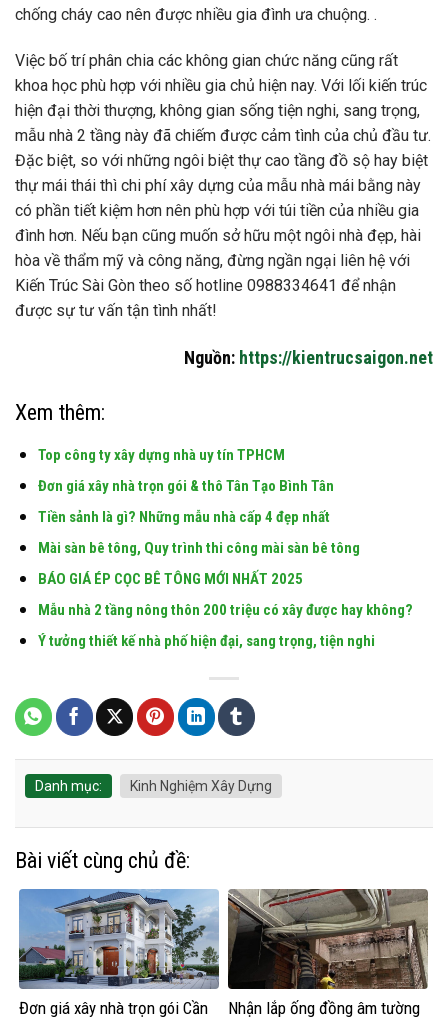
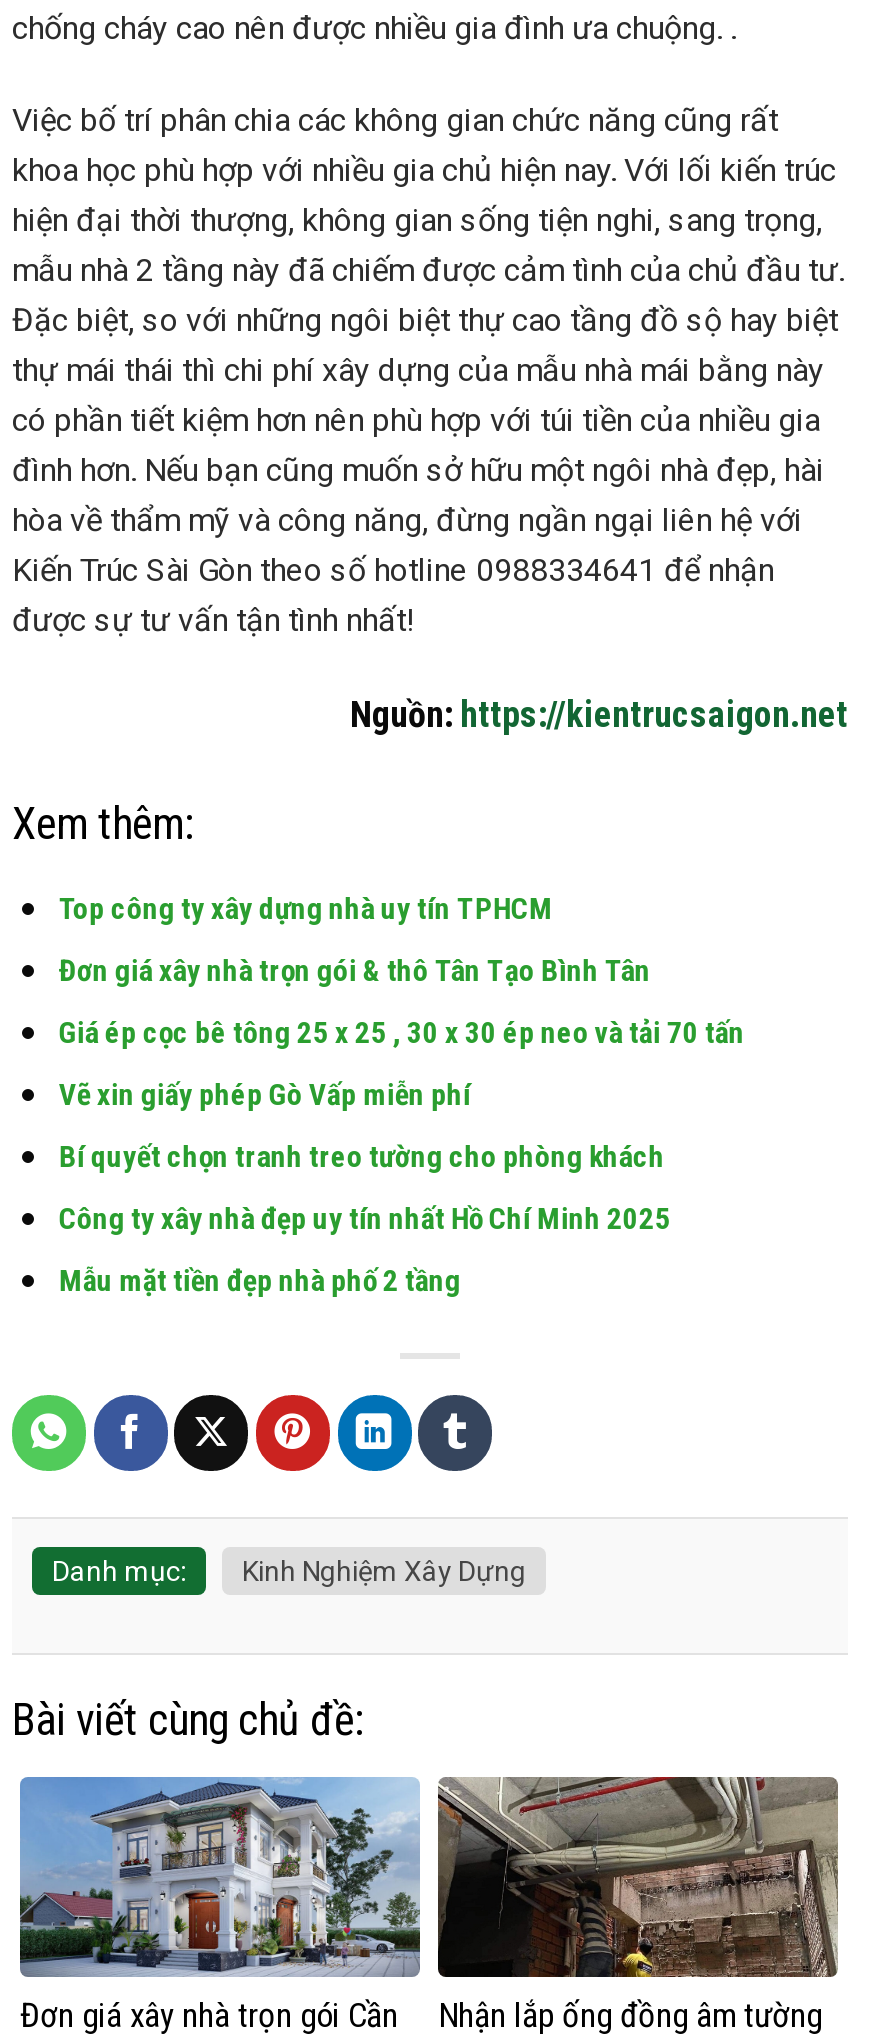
[38,508,330,526] Tiền sảnh là gì? Những mẫu nhà cấp 4 đẹp nhất -> [59,1015,745,1051] Giá ép cọc bê tông 25 x 25 , 30 x 30 ép neo và tải 70 tấn
[38,539,360,557] Mài sàn bê tông, Quy trình thi công mài sàn bê tông -> [59,1077,471,1113] Vẽ xin giấy phép Gò Vấp miễn phí
[38,570,303,588] BÁO GIÁ ÉP CỌC BÊ TÔNG MỚI NHẤT 2025 -> [59,1139,665,1175] Bí quyết chọn tranh treo tường cho phòng khách
[38,601,413,619] Mẫu nhà 2 tầng nông thôn 200 triệu có xây được hay không? -> [59,1201,671,1237] Công ty xây nhà đẹp uy tín nhất Hồ Chí Minh 2025
[38,632,375,650] Ý tưởng thiết kế nhà phố hiện đại, sang trọng, tiện nghi -> [59,1263,461,1299] Mẫu mặt tiền đẹp nhà phố 2 tầng

